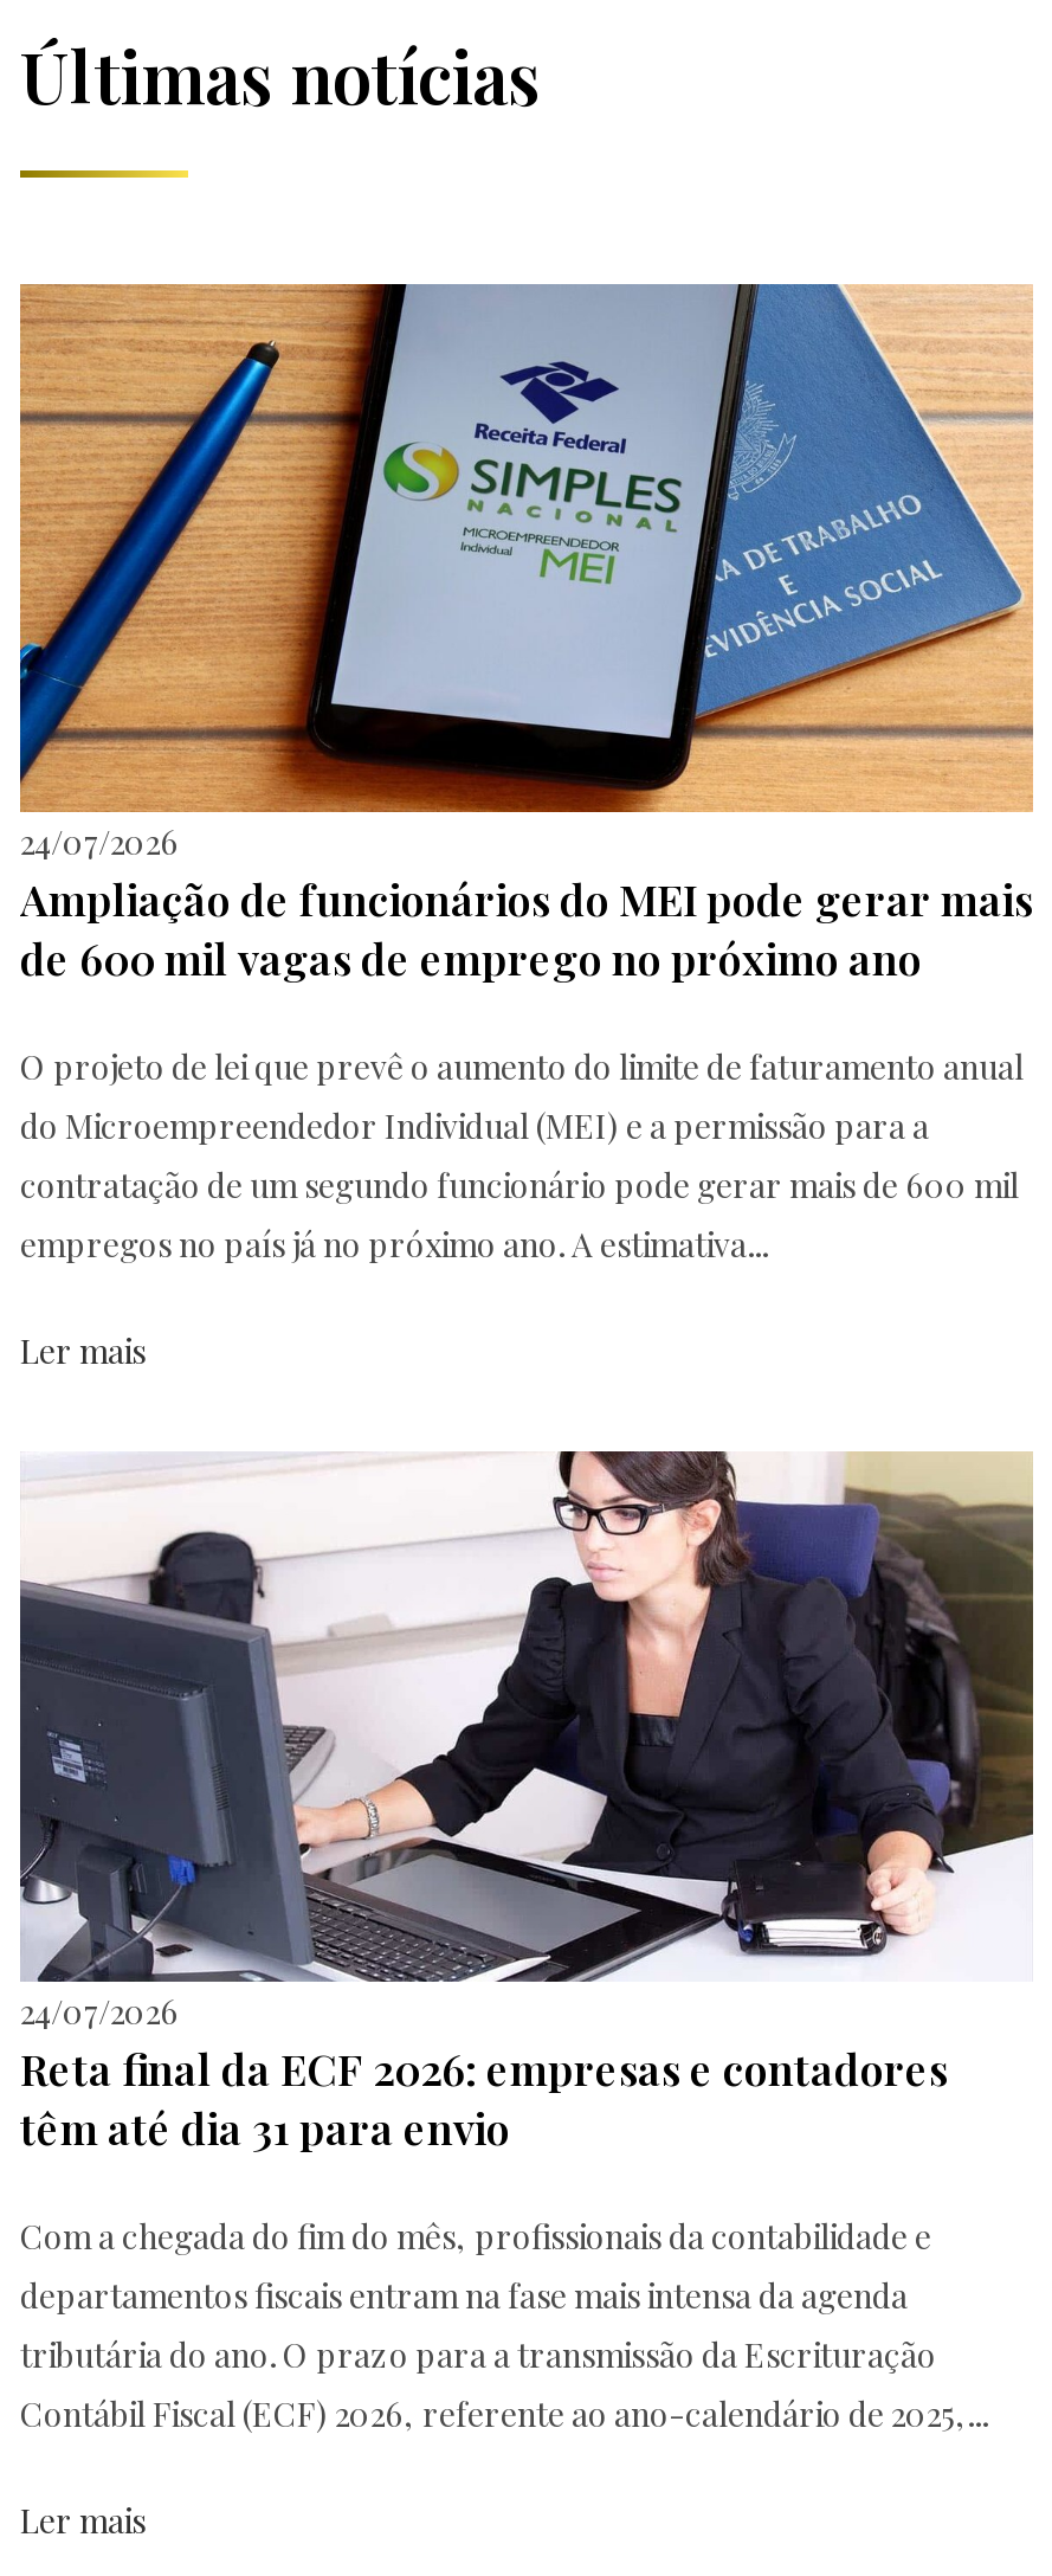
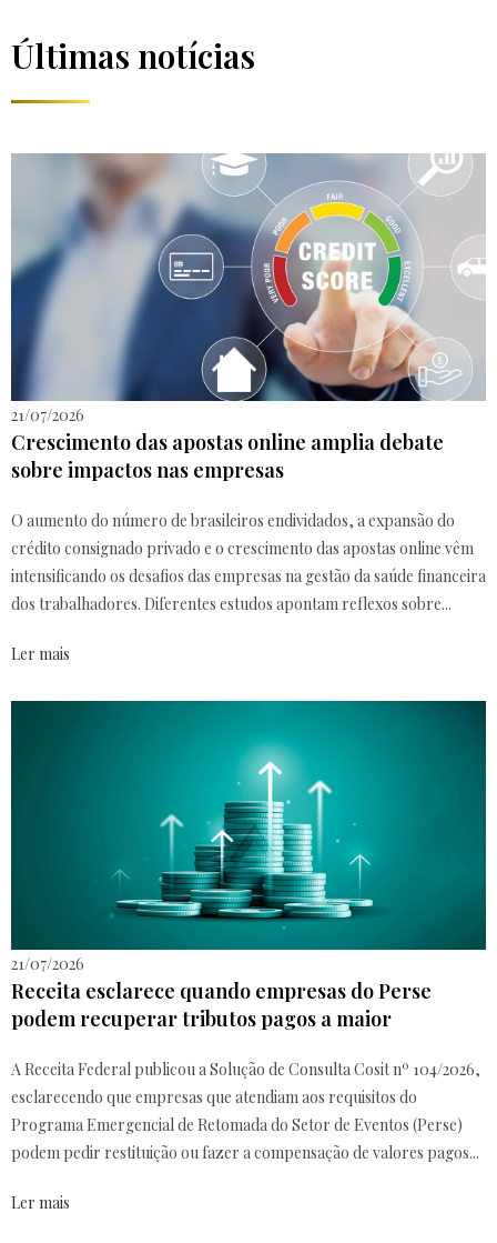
[18,282,1035,988] [image] | 24/07/2026 | Ampliação de funcionários do MEI pode gerar mais | de 600 mil vagas de emprego no próximo ano -> [10,153,486,483] [image] | 21/07/2026 | Crescimento das apostas online amplia debate | sobre impactos nas empresas
[20,1045,1024,1267] O projeto de lei que prevê o aumento do limite de faturamento anual | do Microempreendedor Individual (MEI) e a permissão para a | contratação de um segundo funcionário pode gerar mais de 600 mil | empregos no país já no próximo ano. A estimativa... -> [11,510,486,615] O aumento do número de brasileiros endividados, a expansão do | crédito consignado privado e o crescimento das apostas online vêm | intensificando os desafios das empresas na gestão da saúde financeira | dos trabalhadores. Diferentes estudos apontam reflexos sobre...
[18,1449,1035,2156] [image] | 24/07/2026 | Reta final da ECF 2026: empresas e contadores | têm até dia 31 para envio -> [10,700,487,1031] [image] | 21/07/2026 | Receita esclarece quando empresas do Perse | podem recuperar tributos pagos a maior
[20,2213,988,2435] Com a chegada do fim do mês, profissionais da contabilidade e | departamentos fiscais entram na fase mais intensa da agenda | tributária do ano. O prazo para a transmissão da Escrituração | Contábil Fiscal (ECF) 2026, referente ao ano-calendário de 2025,... -> [11,1058,480,1162] A Receita Federal publicou a Solução de Consulta Cosit nº 104/2026, | esclarecendo que empresas que atendiam aos requisitos do | Programa Emergencial de Retomada do Setor de Eventos (Perse) | podem pedir restituição ou fazer a compensação de valores pagos...

